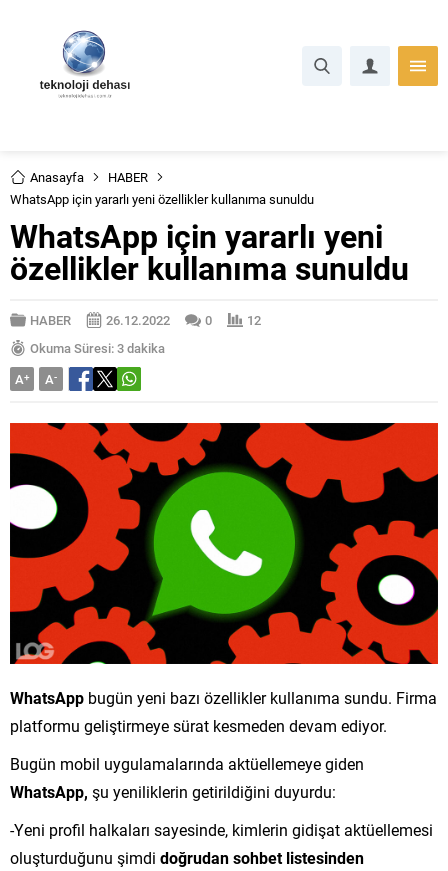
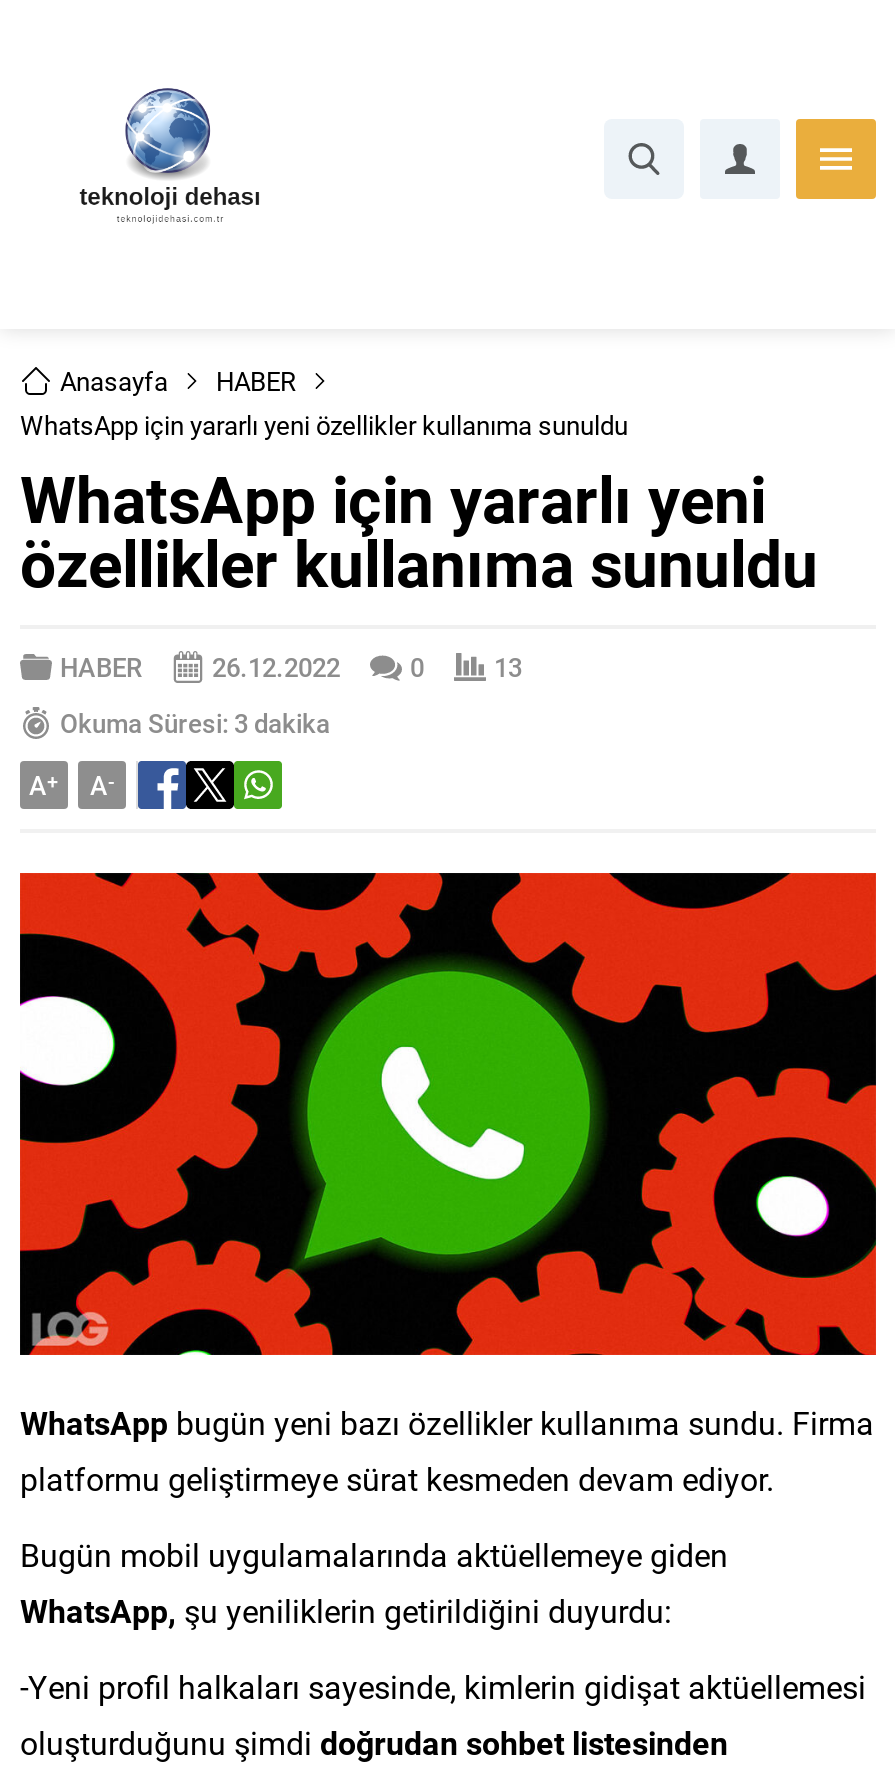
[30,311,261,329] HABER 26.12.2022 0 12 -> [60,649,522,685] HABER 26.12.2022 0 13

